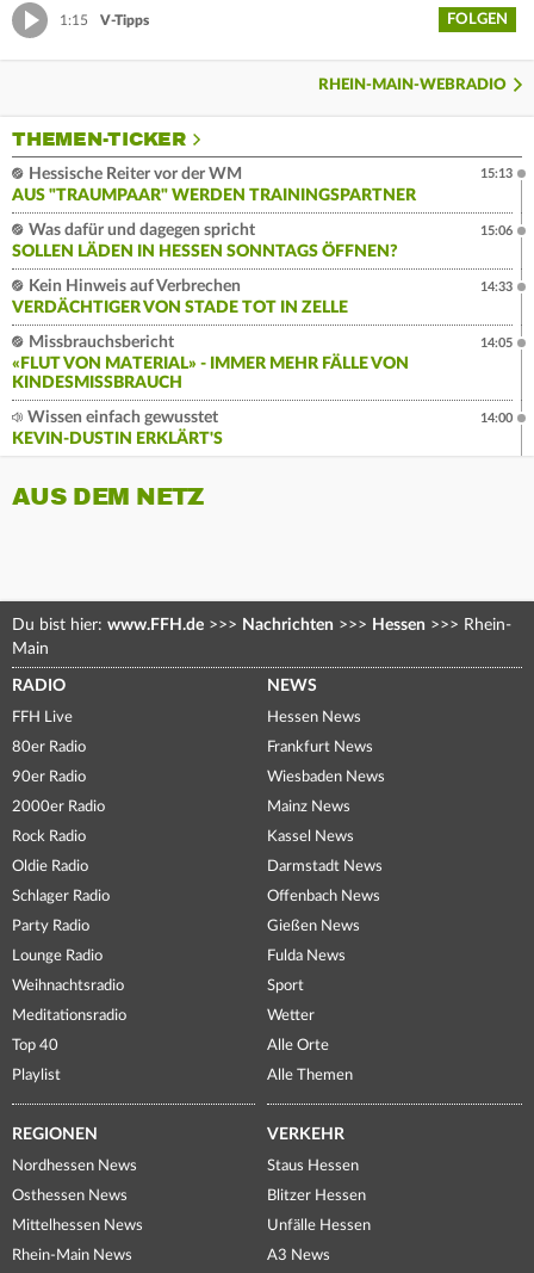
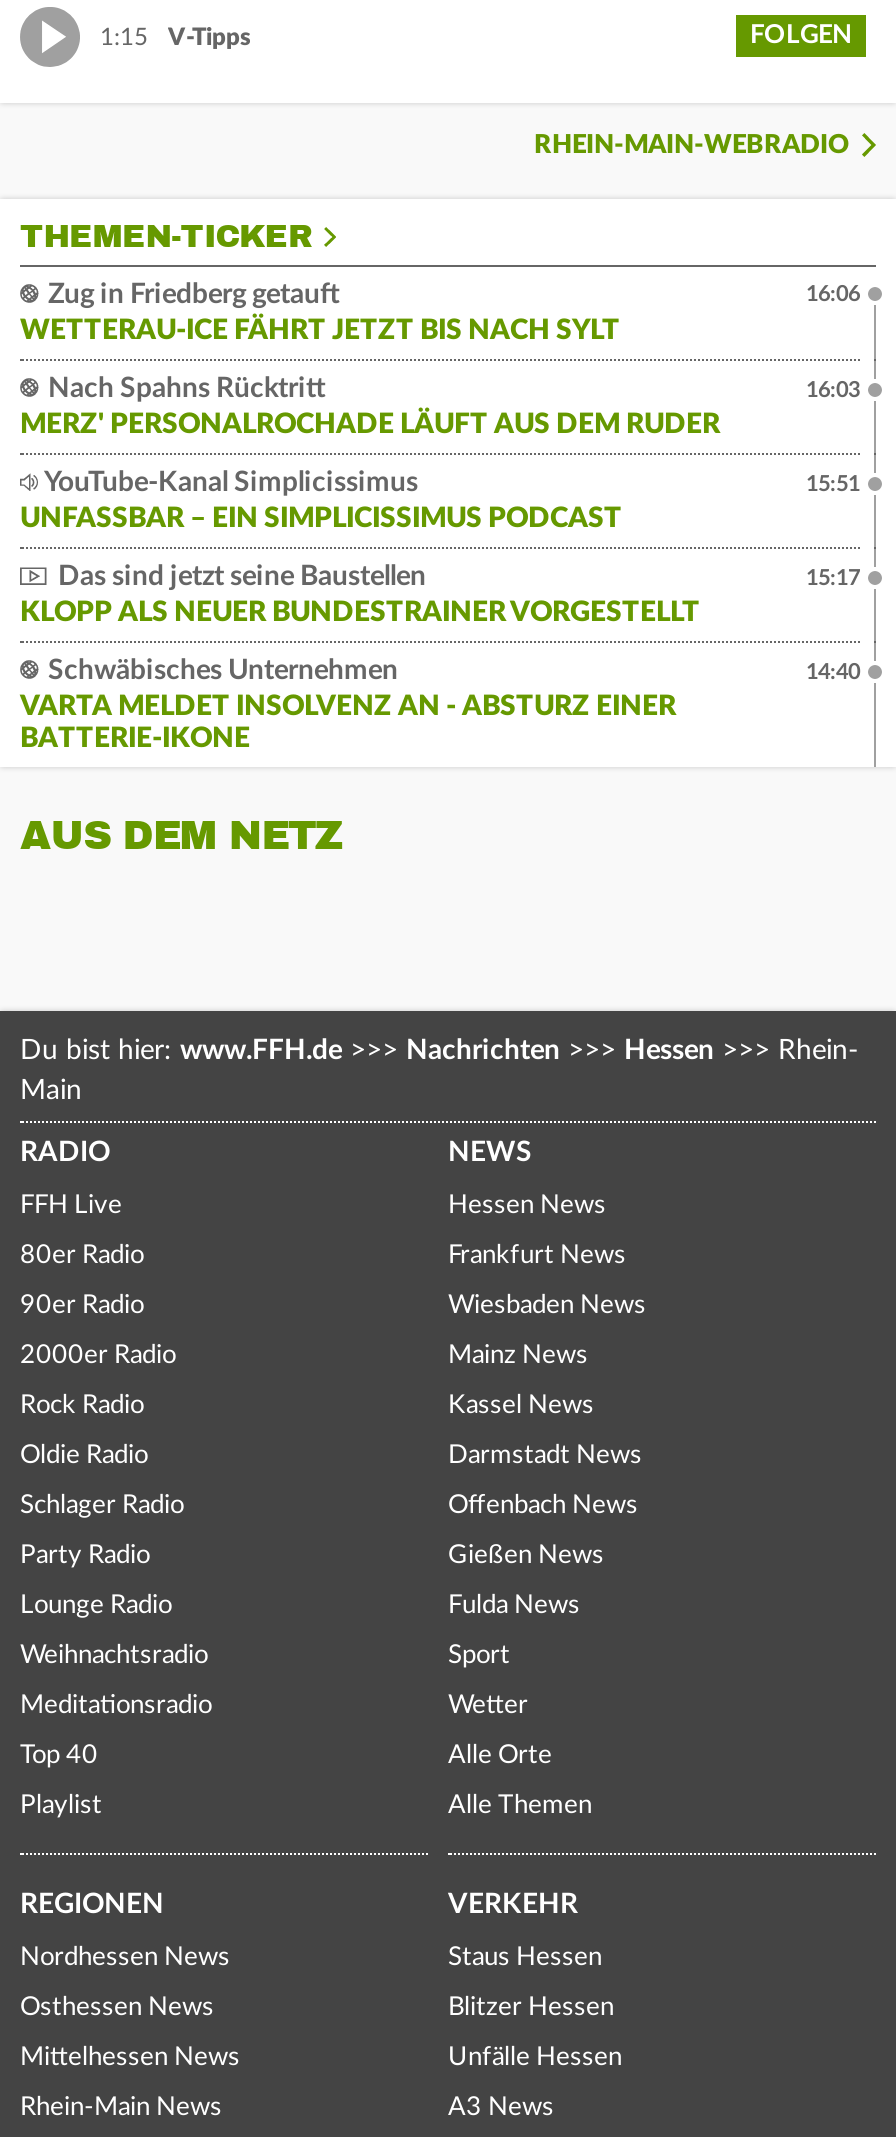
[12,166,416,204] Hessische Reiter vor der WM | AUS "TRAUMPAAR" WERDEN TRAININGSPARTNER -> [20,281,620,345] Zug in Friedberg getauft | WETTERAU-ICE FÄHRT JETZT BIS NACH SYLT
[480,167,513,180] 15:13 -> [806,283,860,305] 16:06
[12,222,398,260] Was dafür und dagegen spricht | SOLLEN LÄDEN IN HESSEN SONNTAGS ÖFFNEN? -> [20,375,720,439] Nach Spahns Rücktritt | MERZ' PERSONALROCHADE LÄUFT AUS DEM RUDER
[480,225,513,238] 15:06 -> [806,379,860,401] 16:03
[12,278,348,316] Kein Hinweis auf Verbrechen | VERDÄCHTIGER VON STADE TOT IN ZELLE -> [20,469,622,533] YouTube-Kanal Simplicissimus | UNFASSBAR – EIN SIMPLICISSIMUS PODCAST
[480,281,513,294] 14:33 -> [806,473,860,495] 15:51
[12,334,409,392] Missbrauchsbericht | «FLUT VON MATERIAL» - IMMER MEHR FÄLLE VON | KINDESMISSBRAUCH -> [20,563,700,627] Das sind jetzt seine Baustellen | KLOPP ALS NEUER BUNDESTRAINER VORGESTELLT
[480,337,513,350] 14:05 -> [806,567,860,589] 15:17
[12,409,223,448] Wissen einfach gewusstet | KEVIN-DUSTIN ERKLÄRT'S -> [20,657,676,753] Schwäbisches Unternehmen | VARTA MELDET INSOLVENZ AN - ABSTURZ EINER | BATTERIE-IKONE
[480,412,513,425] 14:00 -> [806,661,860,683] 14:40

